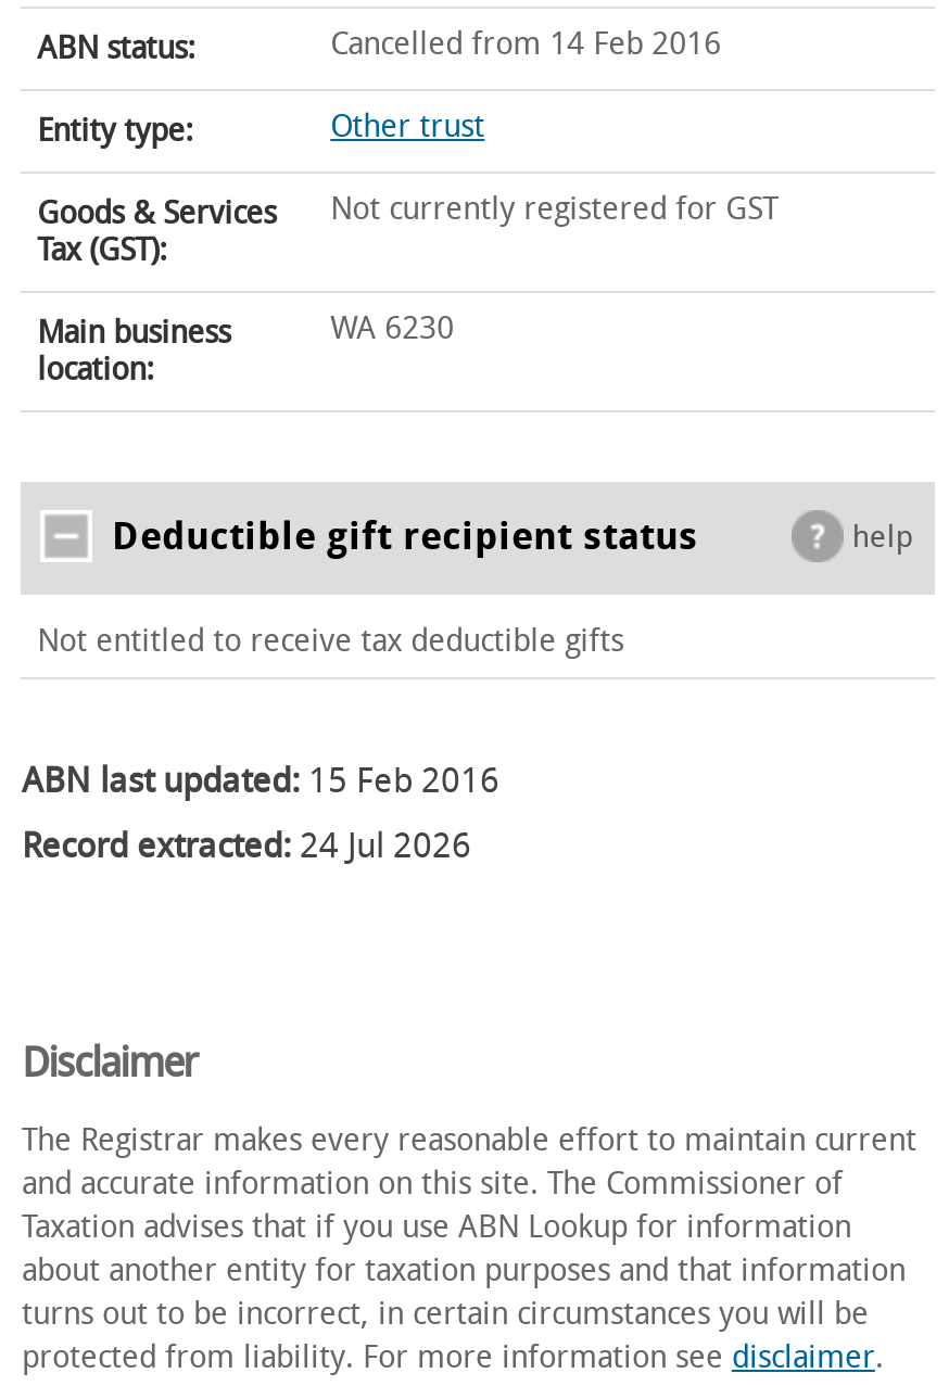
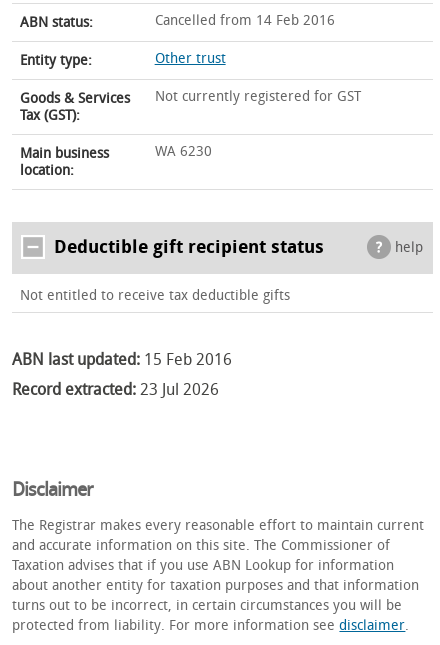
[21,824,471,865] Record extracted: 24 Jul 2026 -> [12,380,219,399] Record extracted: 23 Jul 2026

